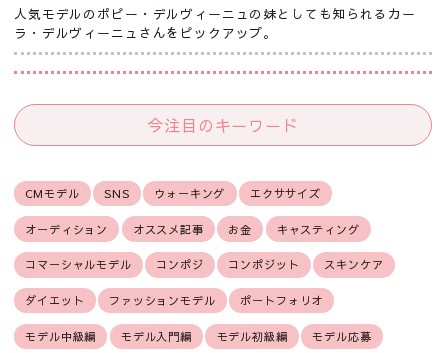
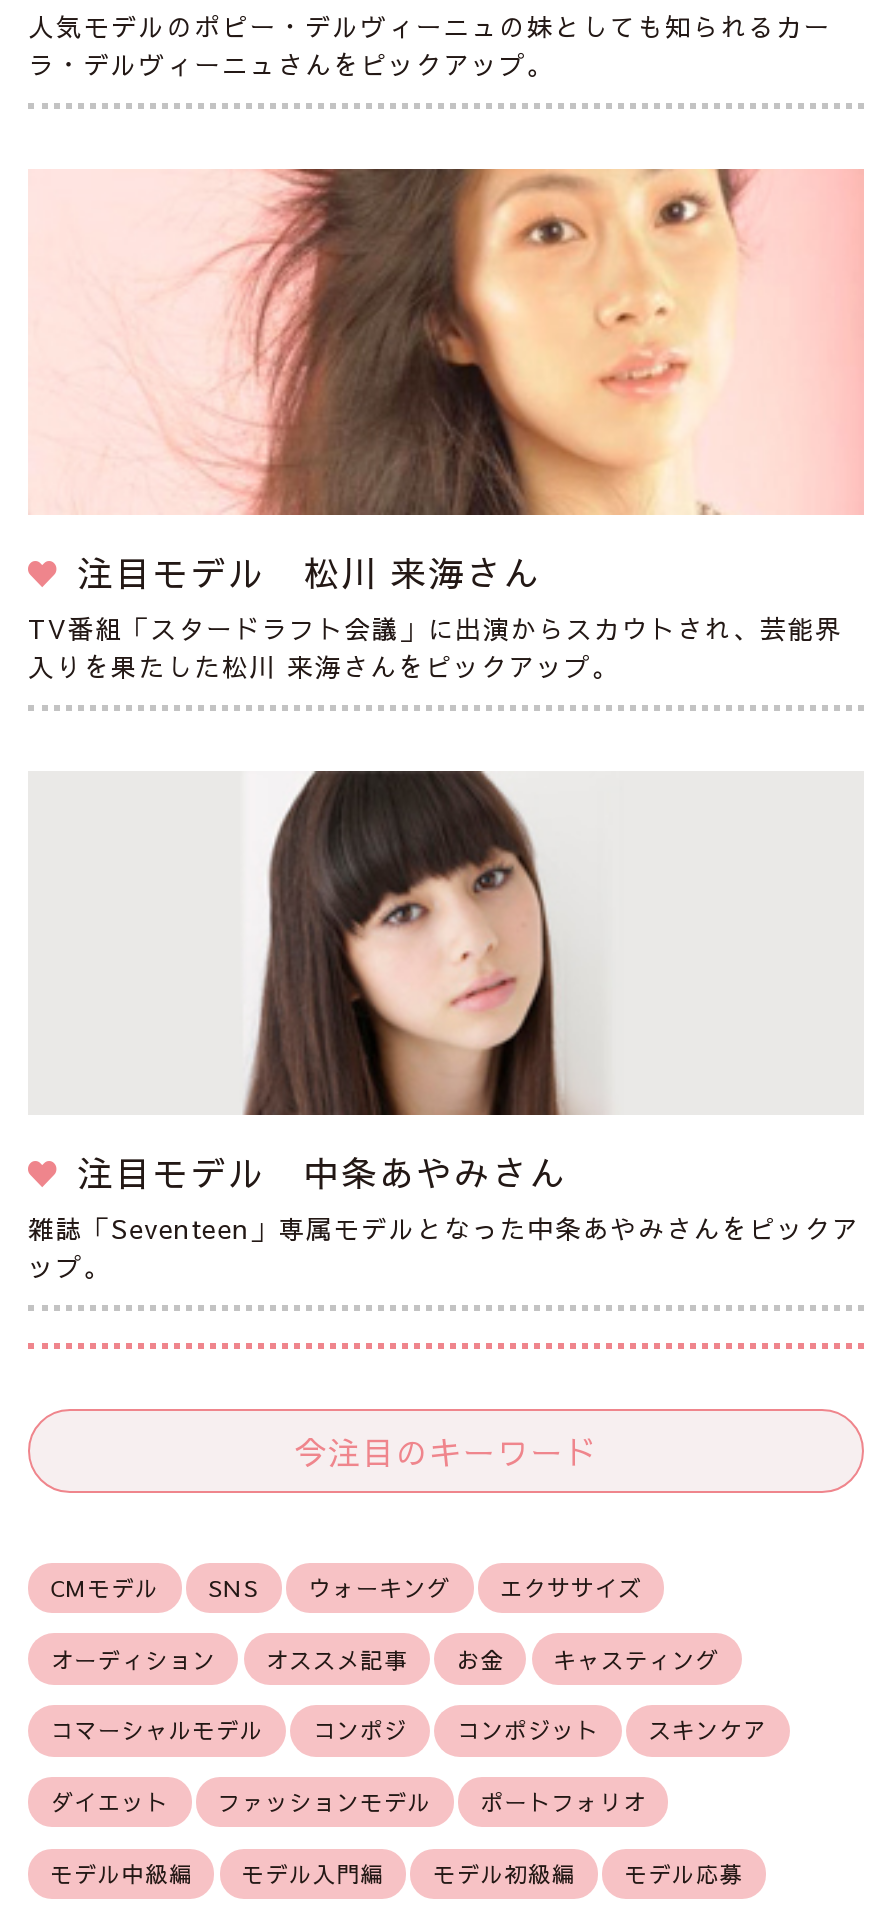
none -> [28,167,864,682] [image] | 注目モデル 松川 来海さん | TV番組「スタードラフト会議」に出演からスカウトされ、芸能界 | 入りを果たした松川 来海さんをピックアップ。
none -> [28,769,860,1283] [image] | 注目モデル 中条あやみさん | 雑誌「Seventeen」専属モデルとなった中条あやみさんをピックア | ップ。

